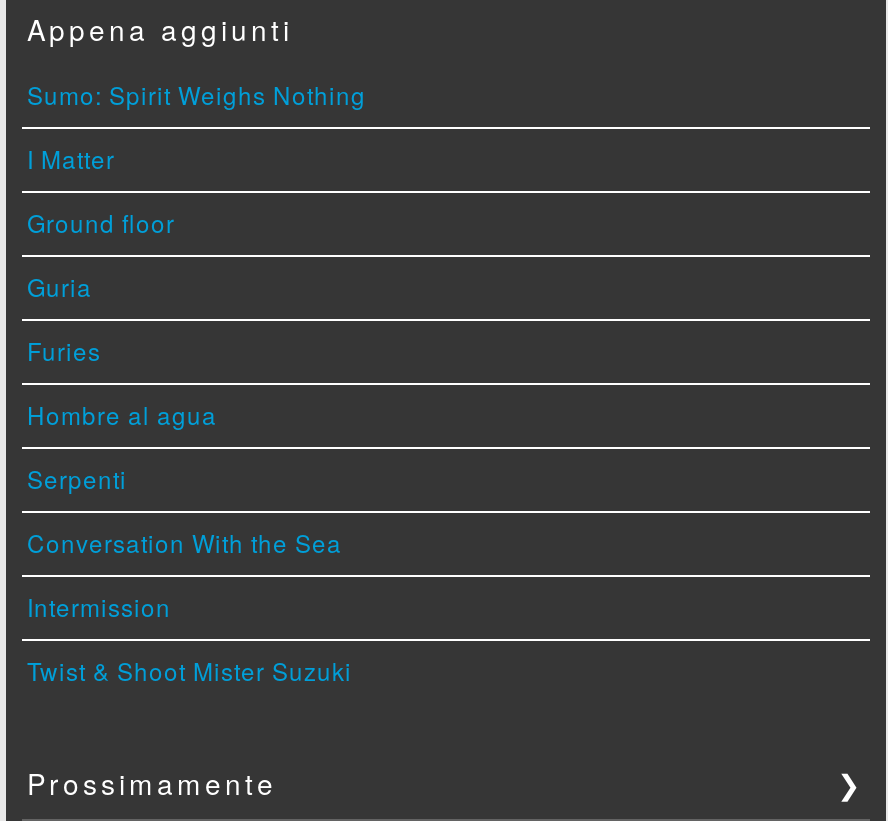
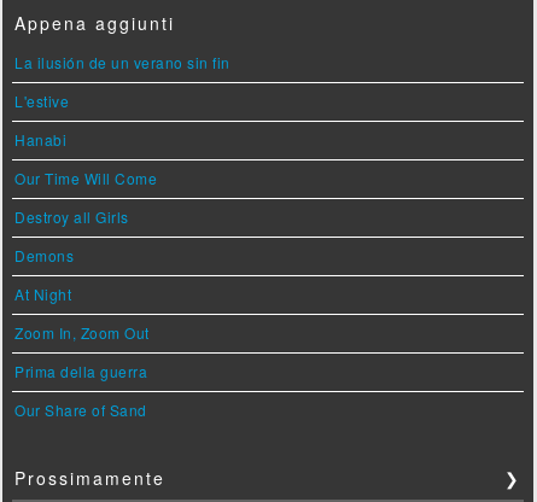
[27,78,366,112] Sumo: Spirit Weighs Nothing -> [15,52,230,73] La ilusión de un verano sin fin
[27,142,115,176] I Matter -> [15,91,69,112] L'estive
[27,206,175,240] Ground floor -> [15,130,67,150] Hanabi
[27,270,92,304] Guria -> [15,168,157,189] Our Time Will Come
[27,334,101,368] Furies -> [15,207,129,227] Destroy all Girls
[27,398,217,432] Hombre al agua -> [15,246,74,266] Demons
[27,462,127,496] Serpenti -> [15,284,72,305] At Night
[27,526,342,560] Conversation With the Sea -> [15,323,150,343] Zoom In, Zoom Out
[27,590,171,624] Intermission -> [15,361,148,382] Prima della guerra
[27,654,352,688] Twist & Shoot Mister Suzuki -> [15,400,147,421] Our Share of Sand

